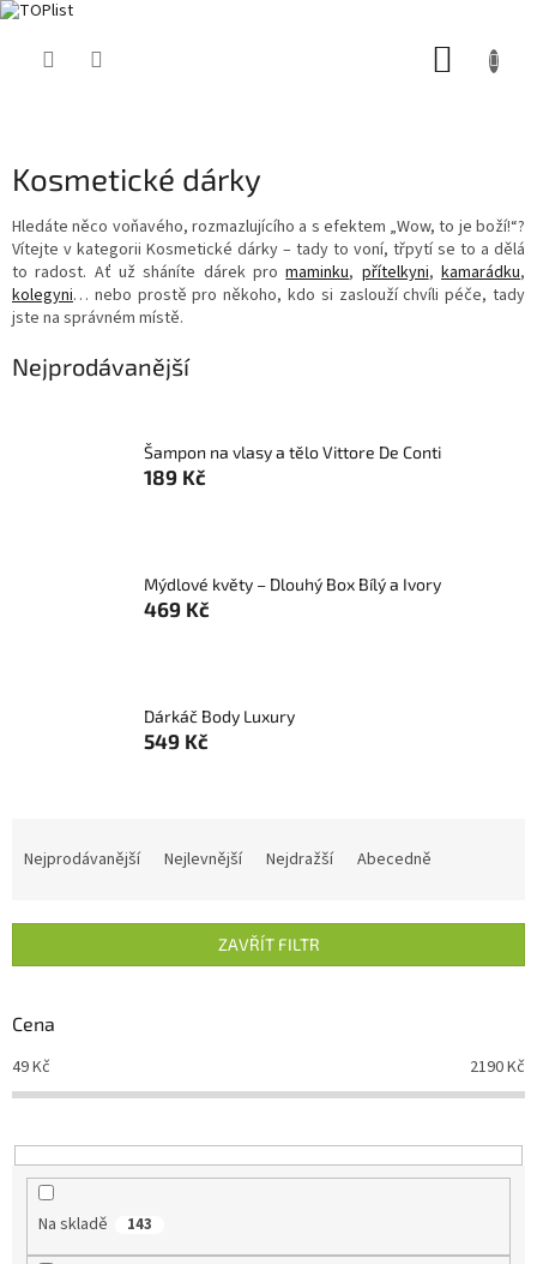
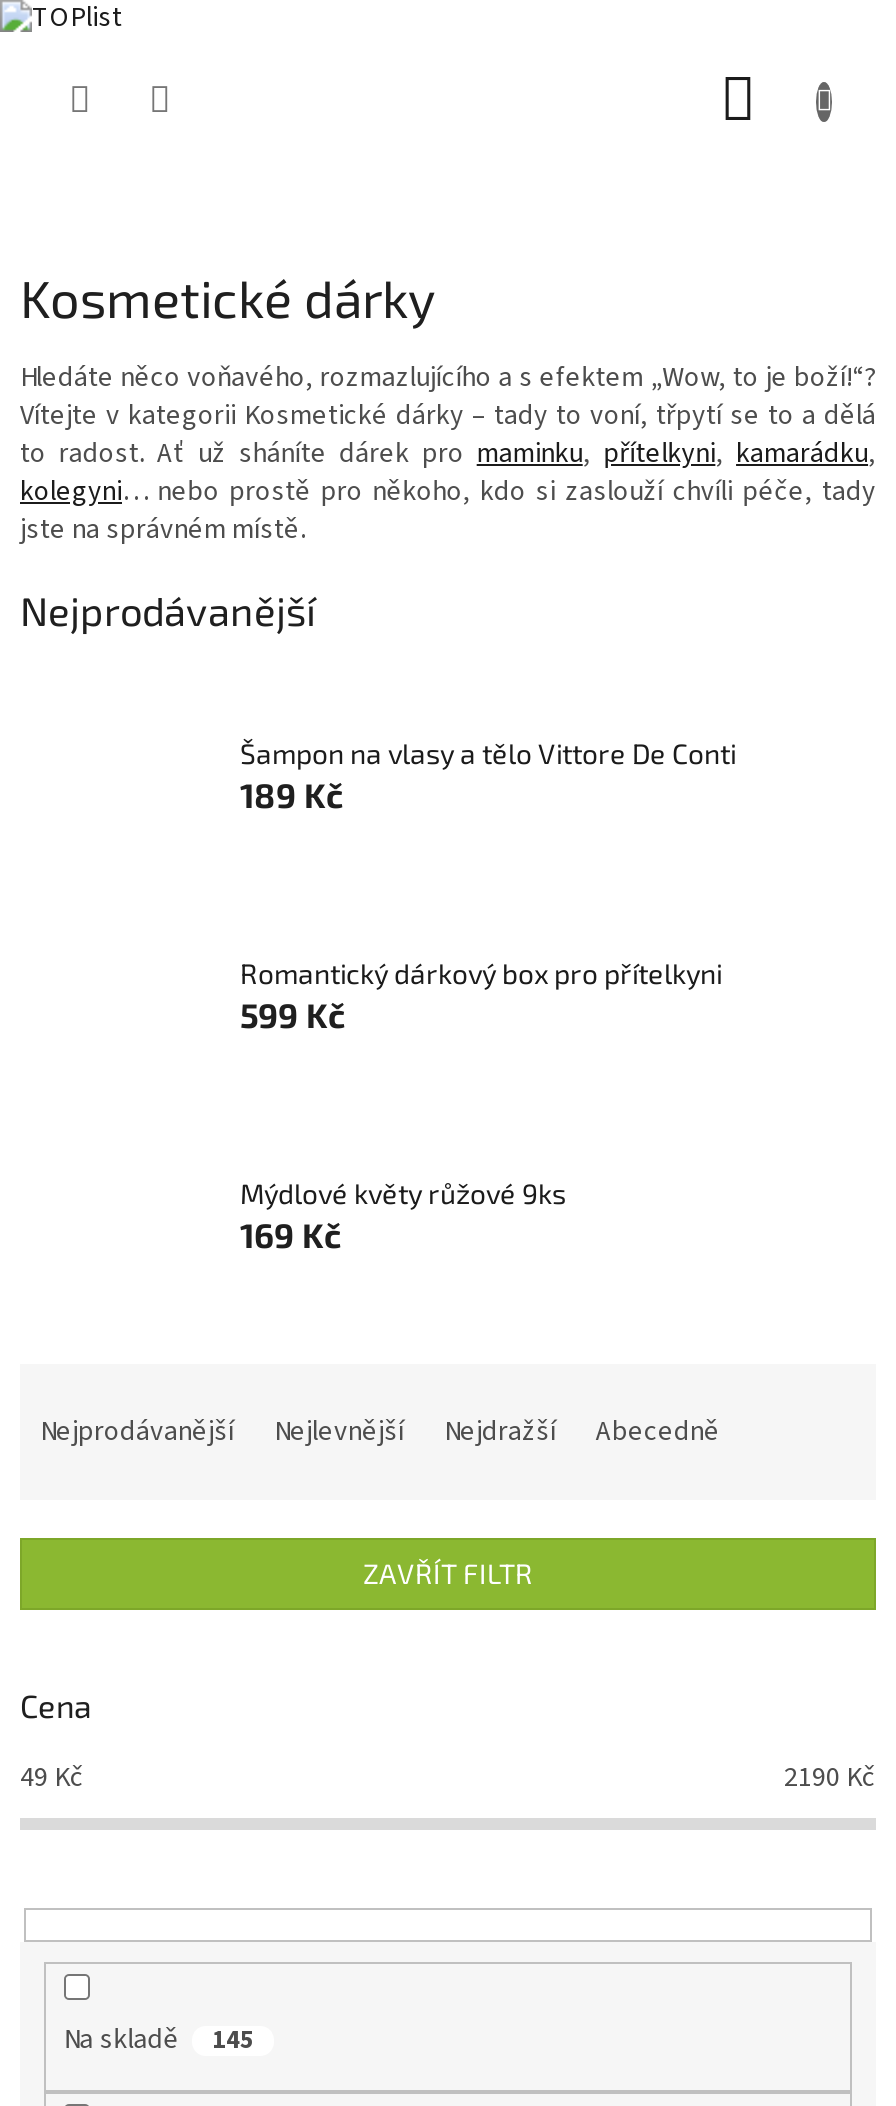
[144,573,441,620] Mýdlové květy – Dlouhý Box Bílý a Ivory | 469 Kč -> [240,955,722,1033] Romantický dárkový box pro přítelkyni | 599 Kč
[144,705,295,752] Dárkáč Body Luxury | 549 Kč -> [240,1175,566,1253] Mýdlové květy růžové 9ks | 169 Kč
[38,1212,152,1236] Na skladě 143 -> [64,2020,254,2060] Na skladě 145

